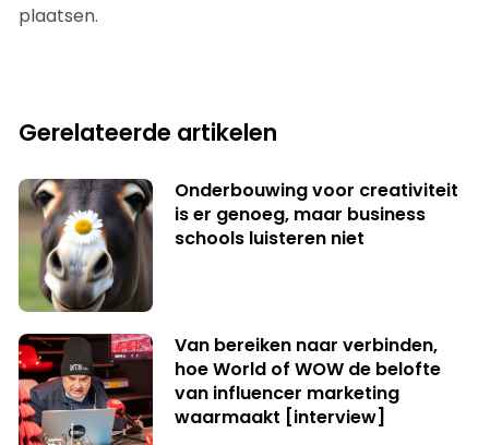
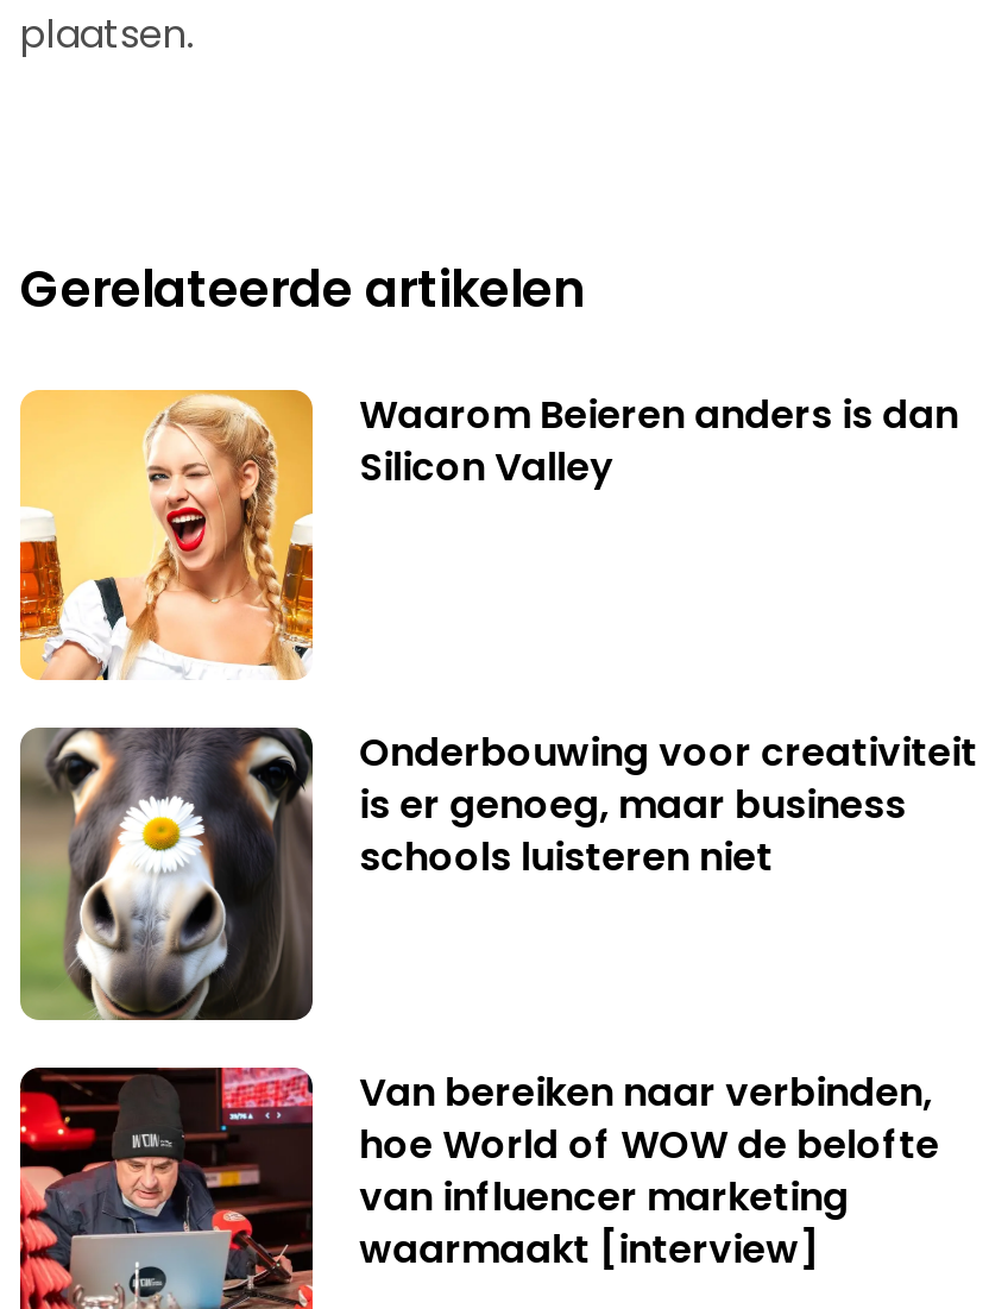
none -> [18,387,959,680] [image] | Waarom Beieren anders is dan | Silicon Valley

